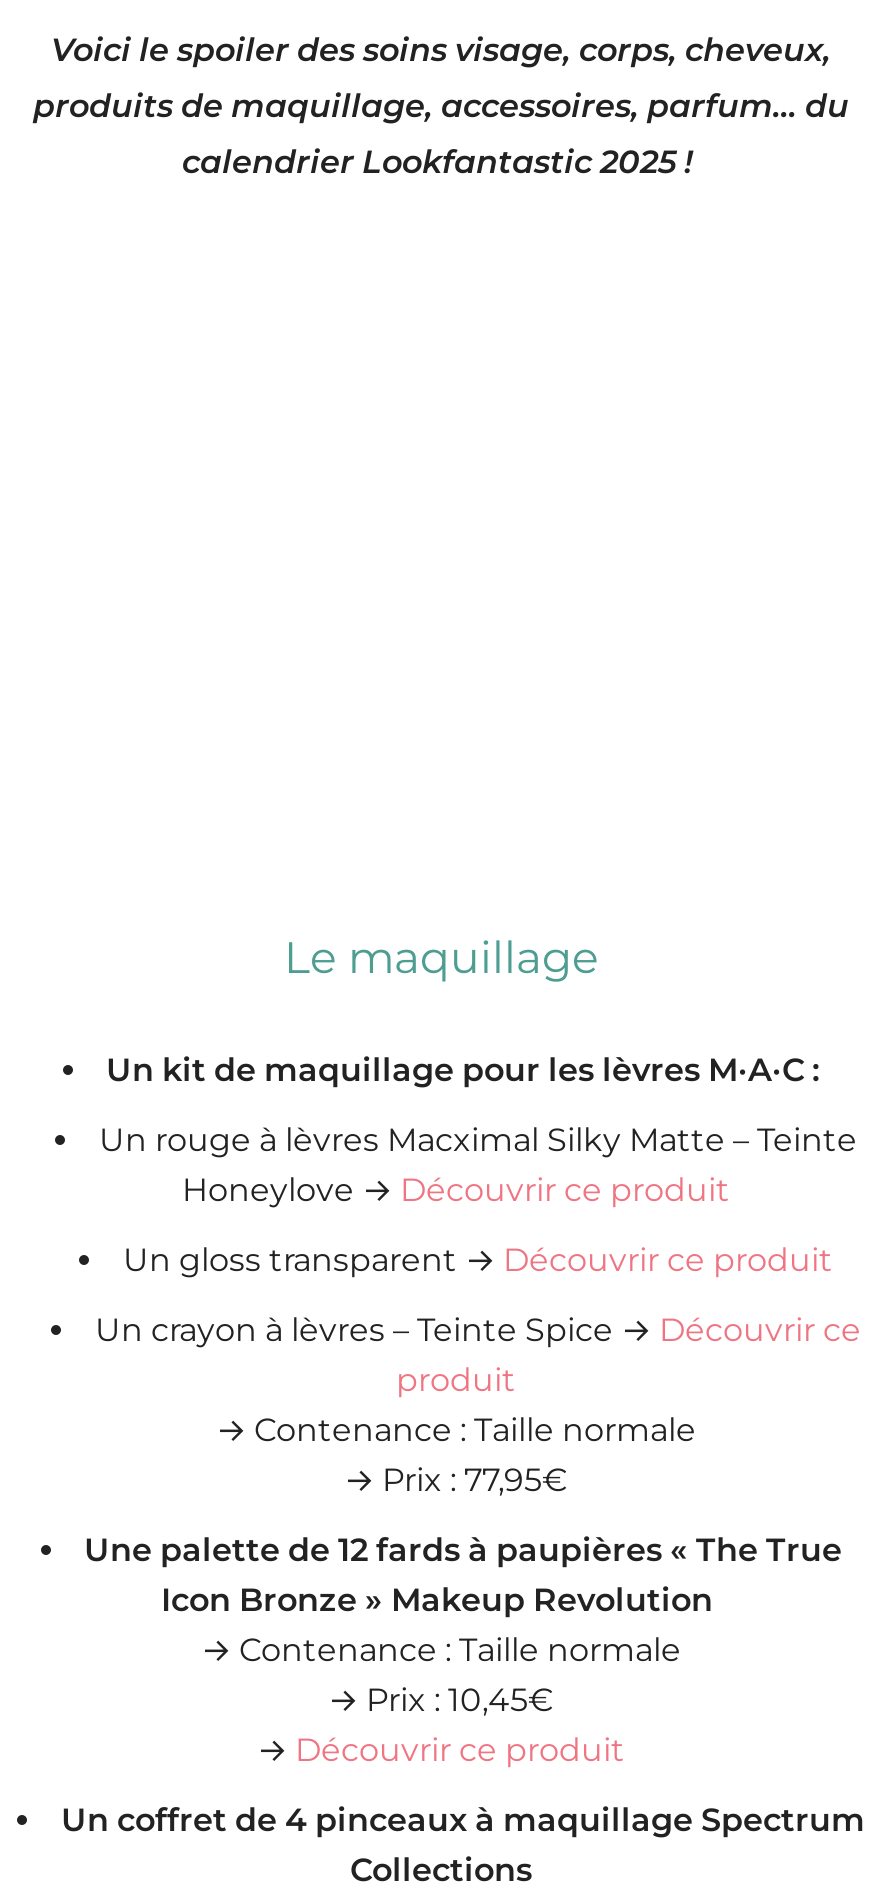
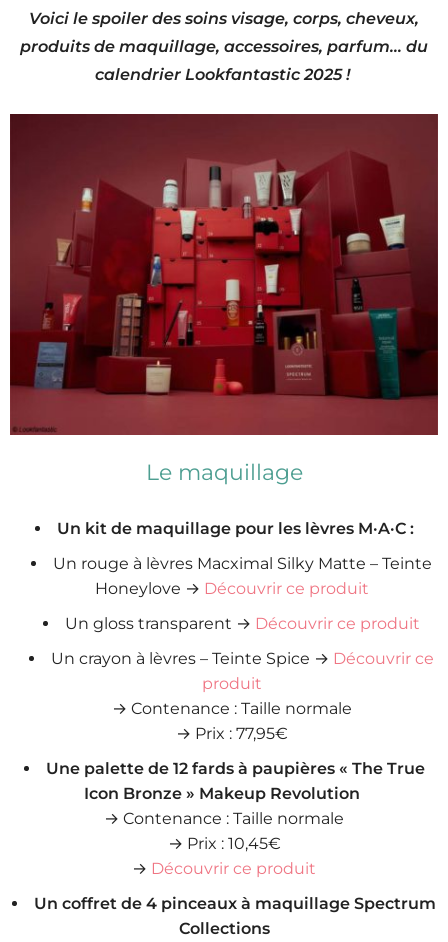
none -> [9,113,439,436] [image]

